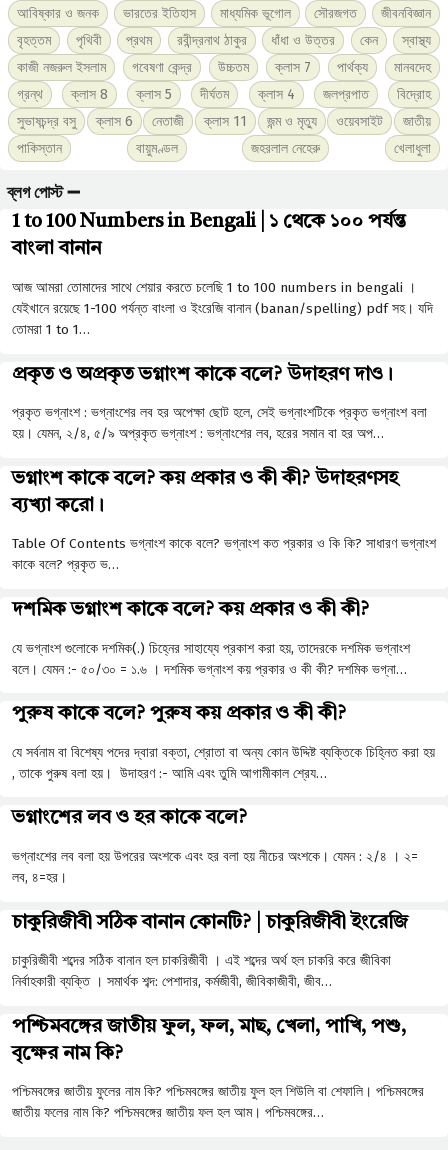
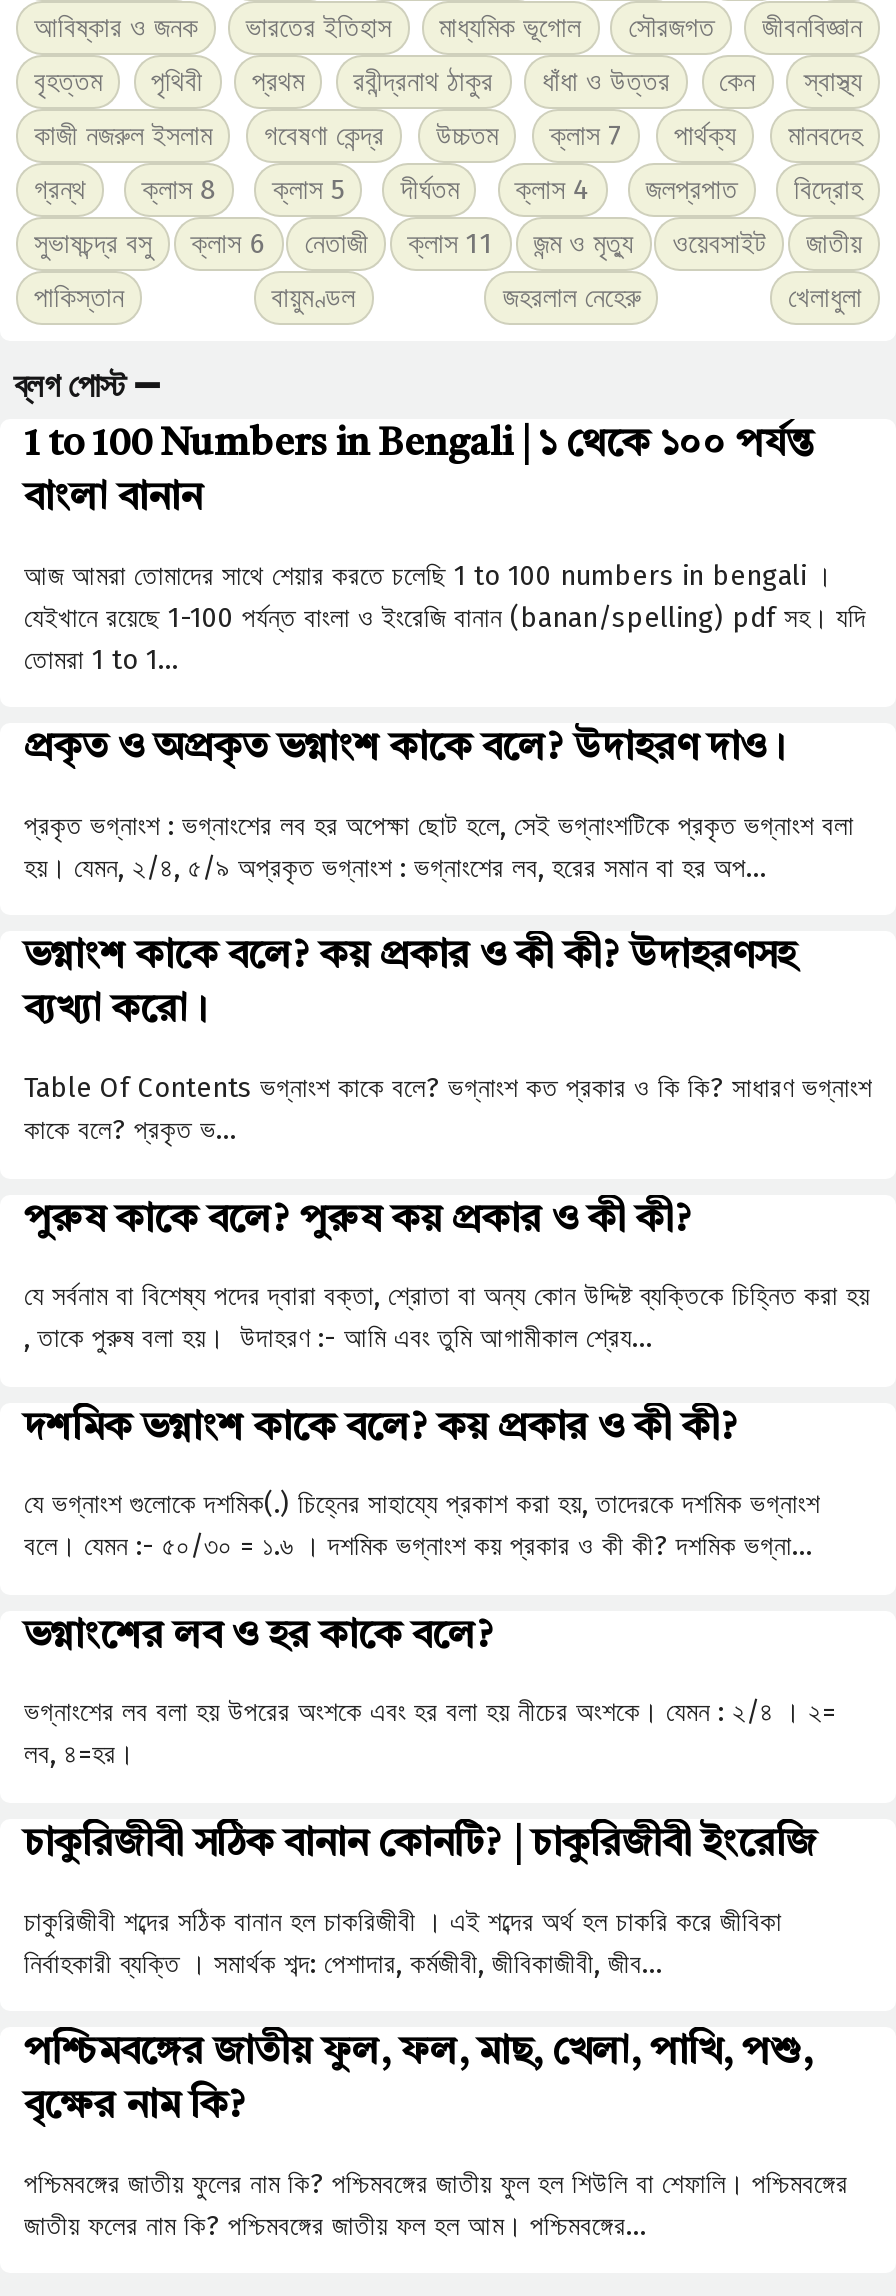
moved [12,600,410,677] -> [24,1408,820,1563]: দশমিক ভগ্নাংশ কাকে বলে? কয় প্রকার ও কী কী? | যে ভগ্নাংশ গুলোকে দশমিক(.) চিহ্নের সাহায্যে প্রকাশ করা হয়, তাদেরকে দশমিক ভগ্নাংশ | বলে। যেমন :- ৫০/৩০ = ১.৬ । দশমিক ভগ্নাংশ কয় প্রকার ও কী কী? দশমিক ভগ্না…
moved [12,704,435,782] -> [24,1200,870,1355]: পুরুষ কাকে বলে? পুরুষ কয় প্রকার ও কী কী? | যে সর্বনাম বা বিশেষ্য পদের দ্বারা বক্তা, শ্রোতা বা অন্য কোন উদ্দিষ্ট ব্যক্তিকে চিহ্নিত করা হয় | , তাকে পুরুষ বলা হয়। উদাহরণ :- আমি এবং তুমি আগামীকাল শ্রেয…

